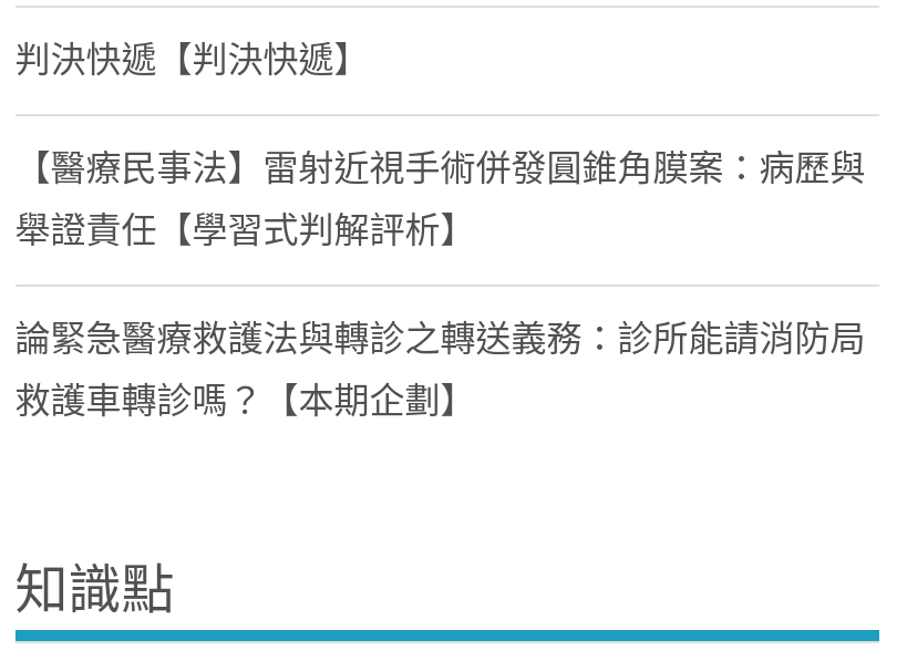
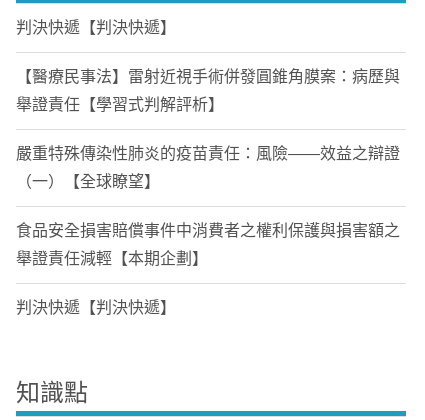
[15,320,866,420] 論緊急醫療救護法與轉診之轉送義務：診所能請消防局 | 救護車轉診嗎？【本期企劃】 -> [16,145,400,316] 嚴重特殊傳染性肺炎的疫苗責任：風險——效益之辯證 | （一）【全球瞭望】 | 食品安全損害賠償事件中消費者之權利保護與損害額之 | 舉證責任減輕【本期企劃】 | 判決快遞【判決快遞】

